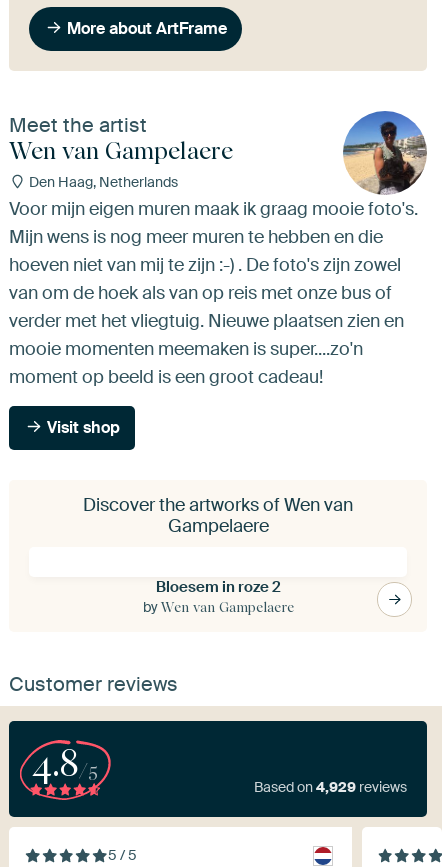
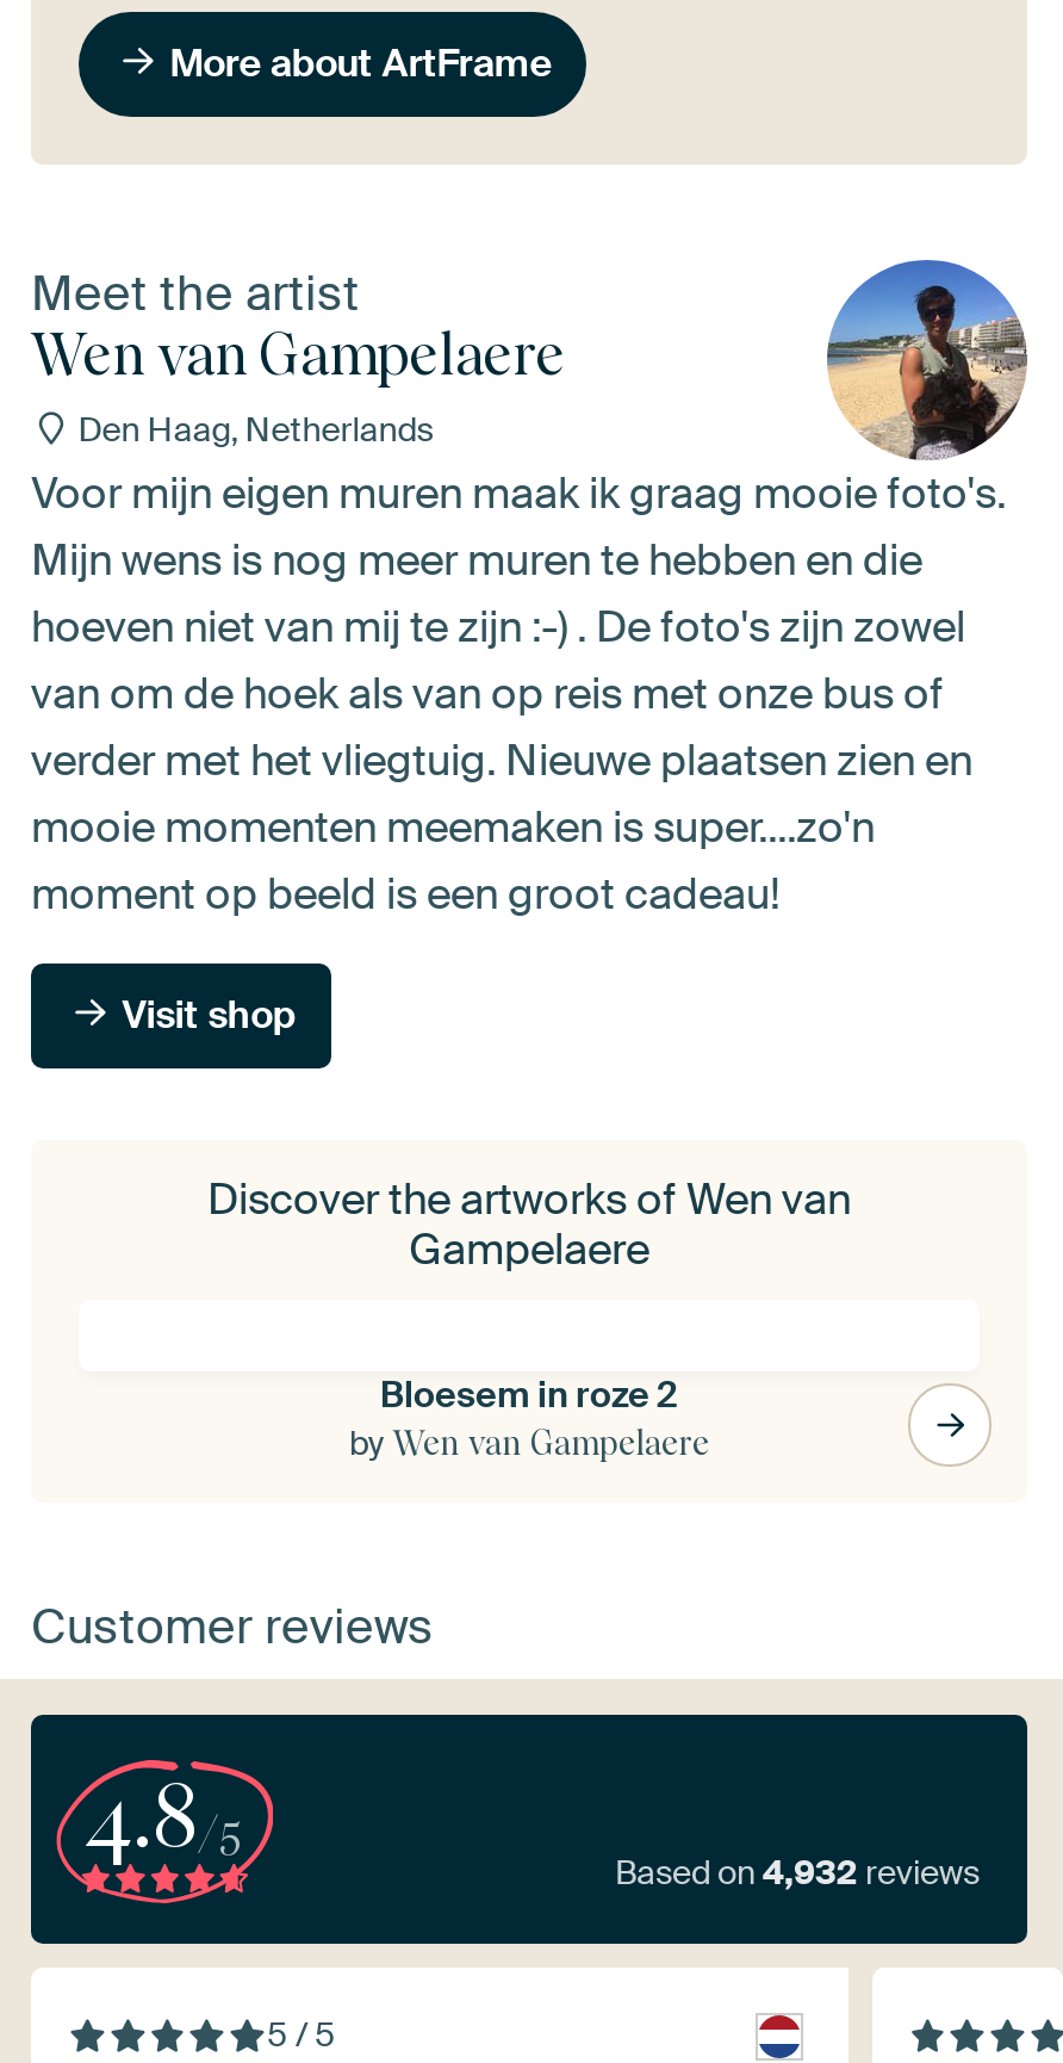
[254,778,407,796] Based on 4,929 reviews -> [615,1850,980,1893] Based on 4,932 reviews

